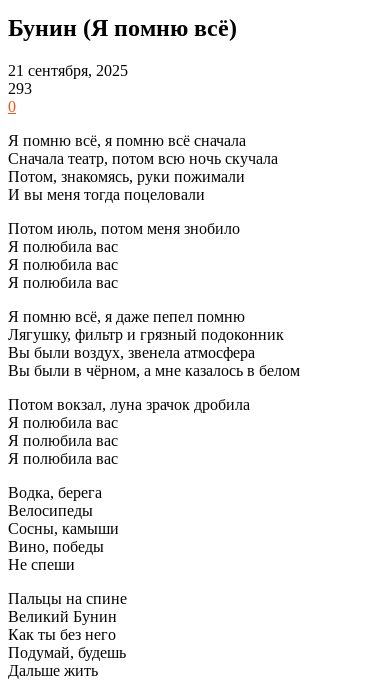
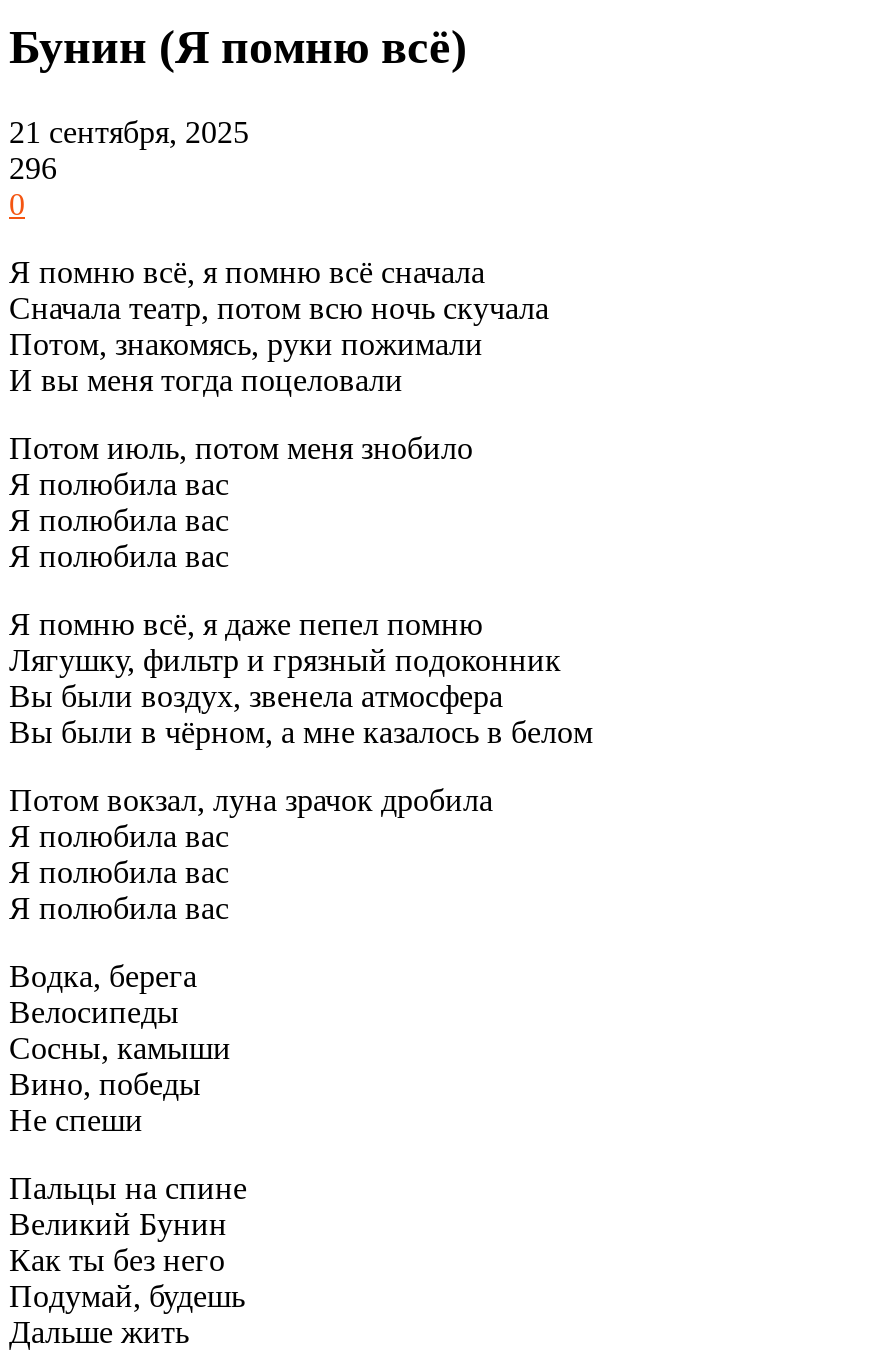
[8,80,32,97] 293 -> [9,151,57,185] 296

